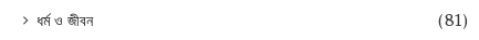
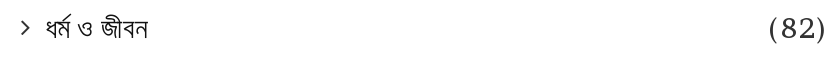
[438,11,469,31] (81) -> [769,11,827,47] (82)

